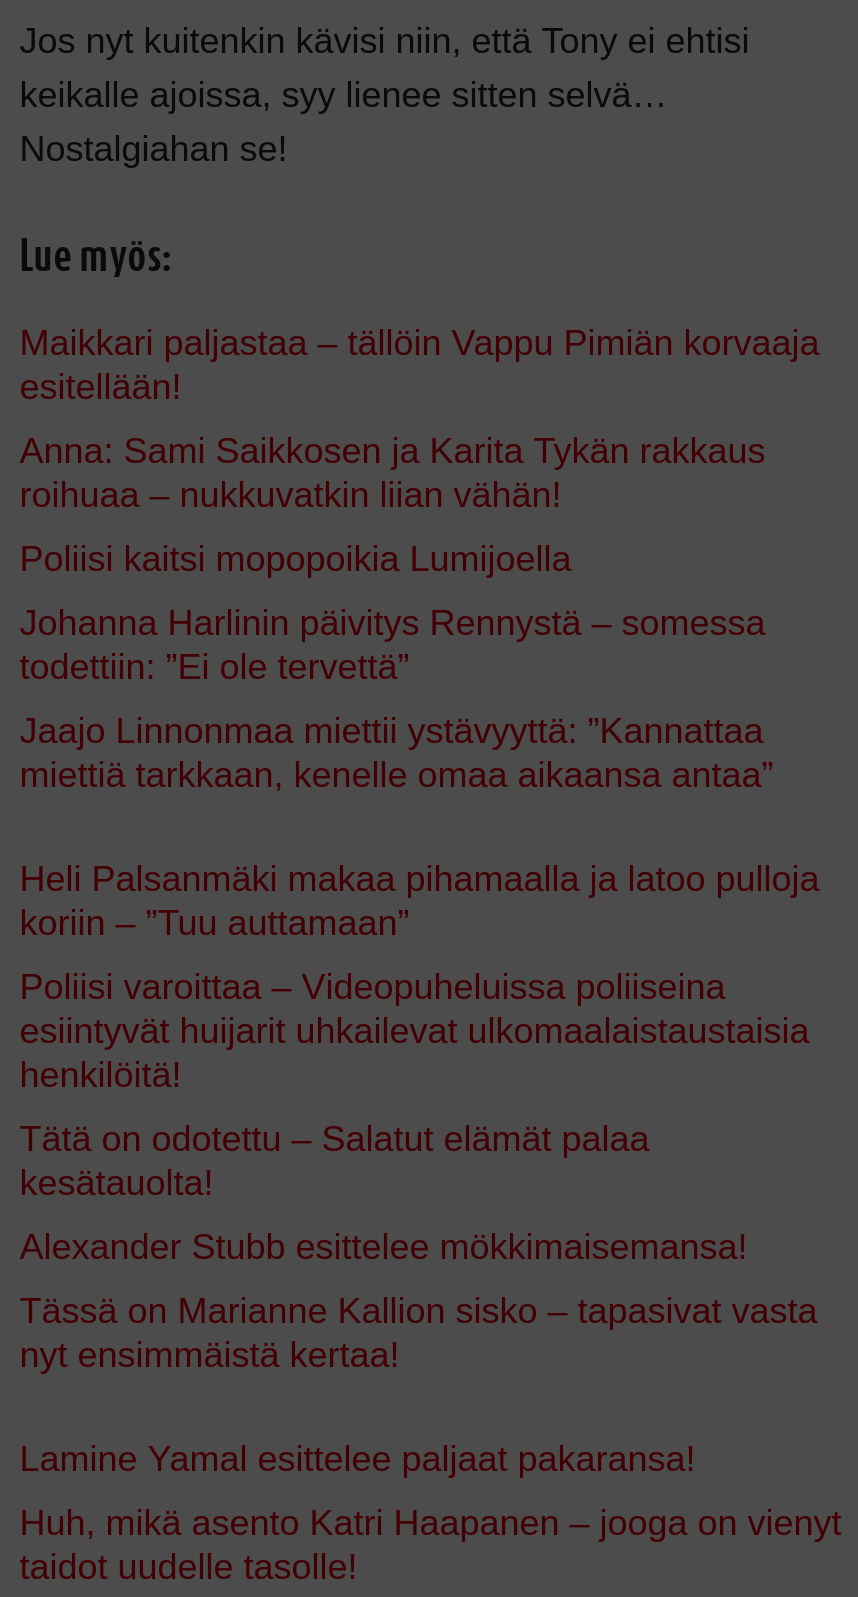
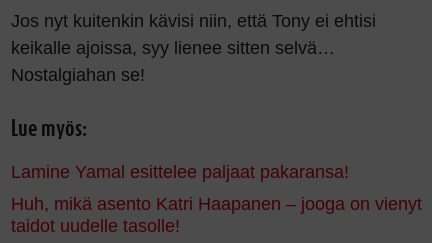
[19,323,819,1375] Maikkari paljastaa – tällöin Vappu Pimiän korvaaja | esitellään! | Anna: Sami Saikkosen ja Karita Tykän rakkaus | roihuaa – nukkuvatkin liian vähän! | Poliisi kaitsi mopopoikia Lumijoella | Johanna Harlinin päivitys Rennystä – somessa | todettiin: ”Ei ole tervettä” | Jaajo Linnonmaa miettii ystävyyttä: ”Kannattaa | miettiä tarkkaan, kenelle omaa aikaansa antaa” | Heli Palsanmäki makaa pihamaalla ja latoo pulloja | koriin – ”Tuu auttamaan” | Poliisi varoittaa – Videopuheluissa poliiseina | esiintyvät huijarit uhkailevat ulkomaalaistaustaisia | henkilöitä! | Tätä on odotettu – Salatut elämät palaa | kesätauolta! | Alexander Stubb esittelee mökkimaisemansa! | Tässä on Marianne Kallion sisko – tapasivat vasta | nyt ensimmäistä kertaa! -> none

